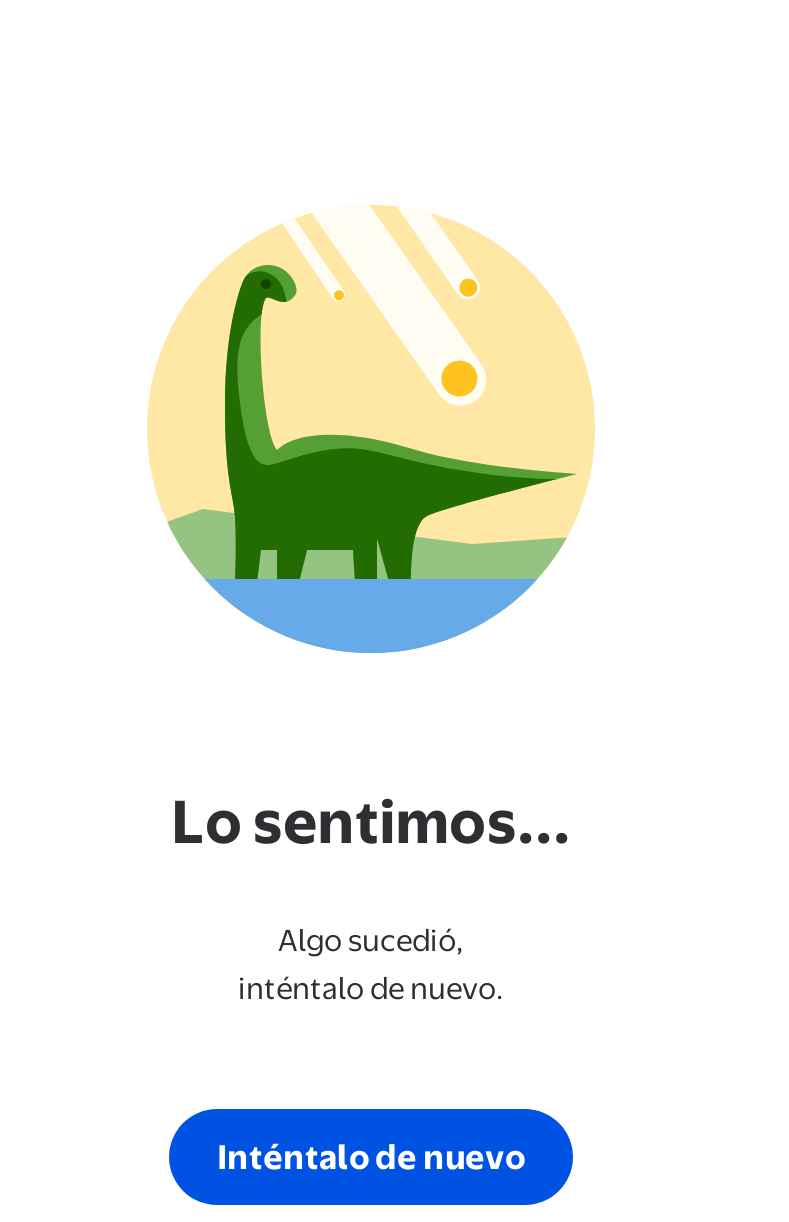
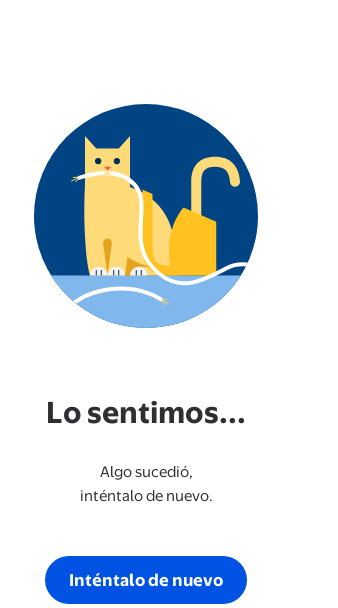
[147,205,595,607] [image] -> [33,103,259,306] [image]

